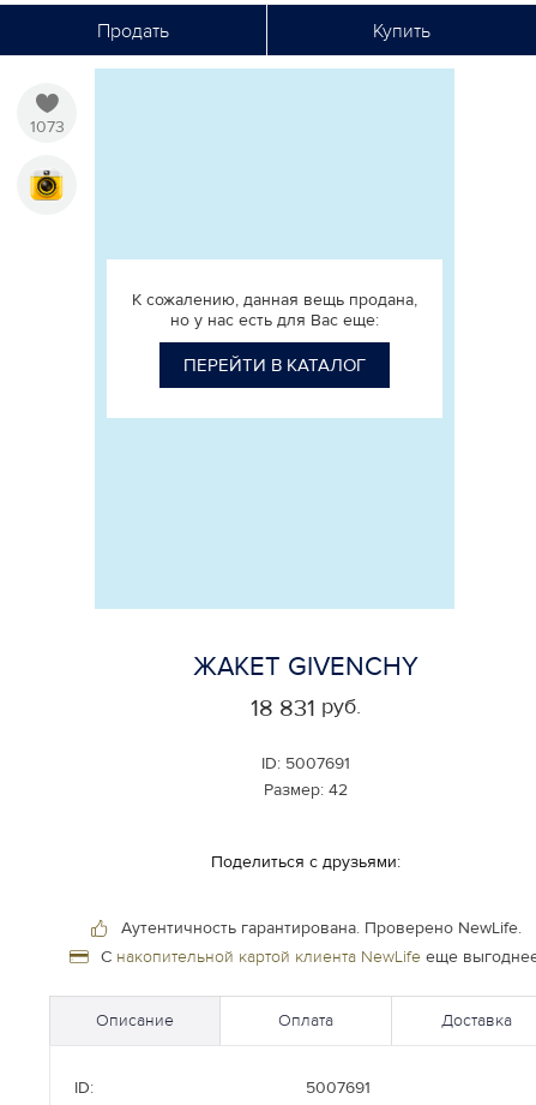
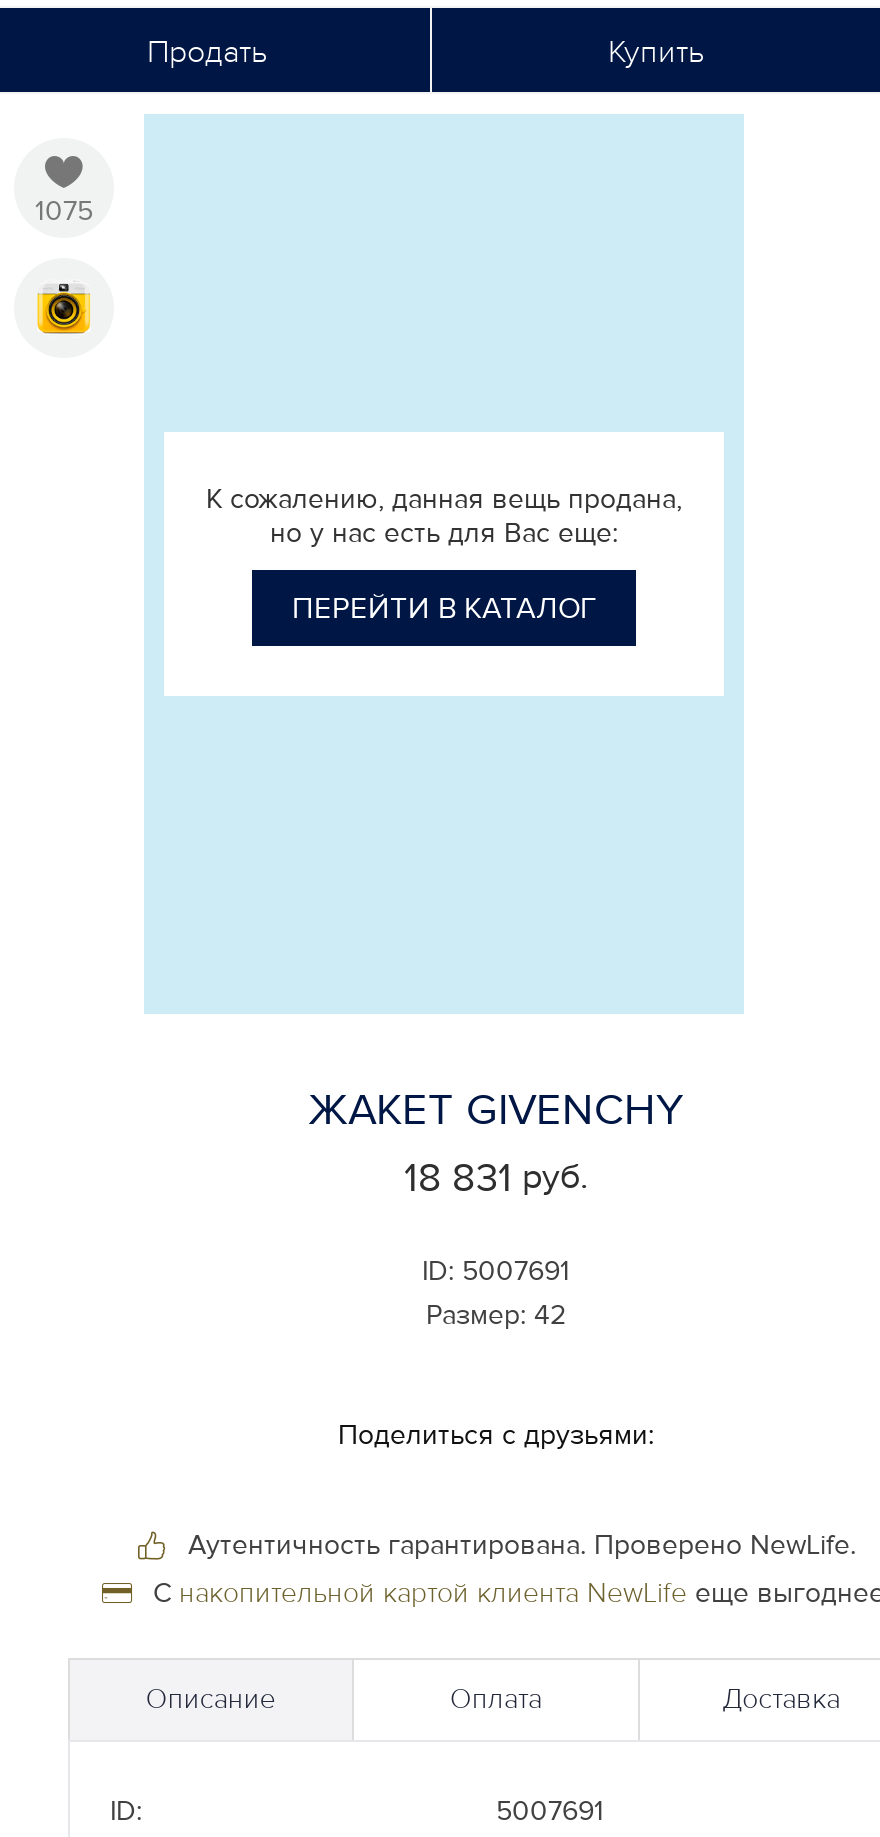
[29,117,64,137] 1073 -> [35,194,93,228] 1075

